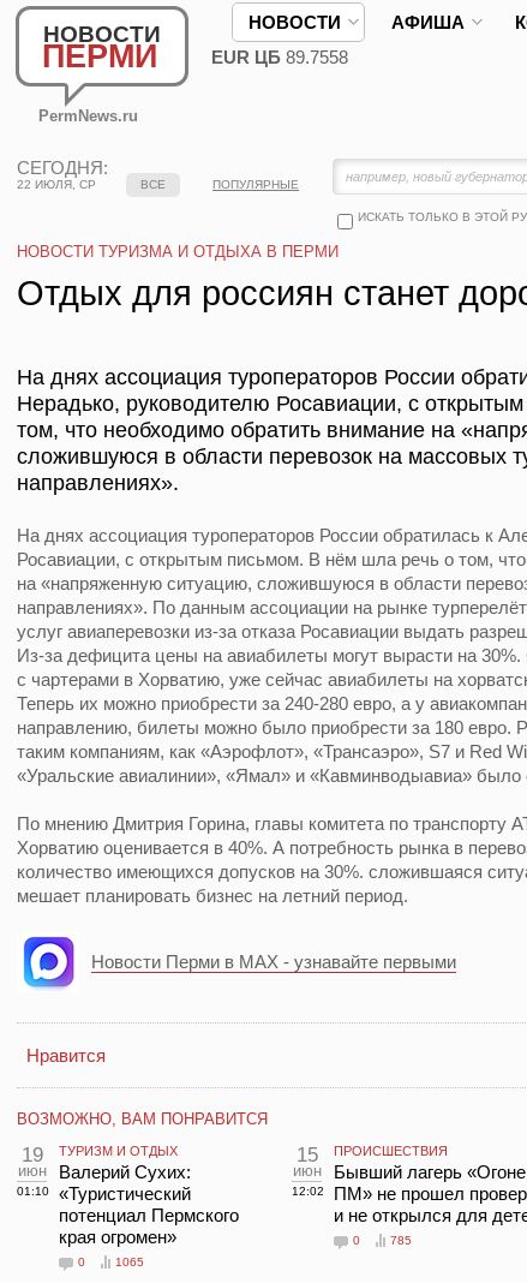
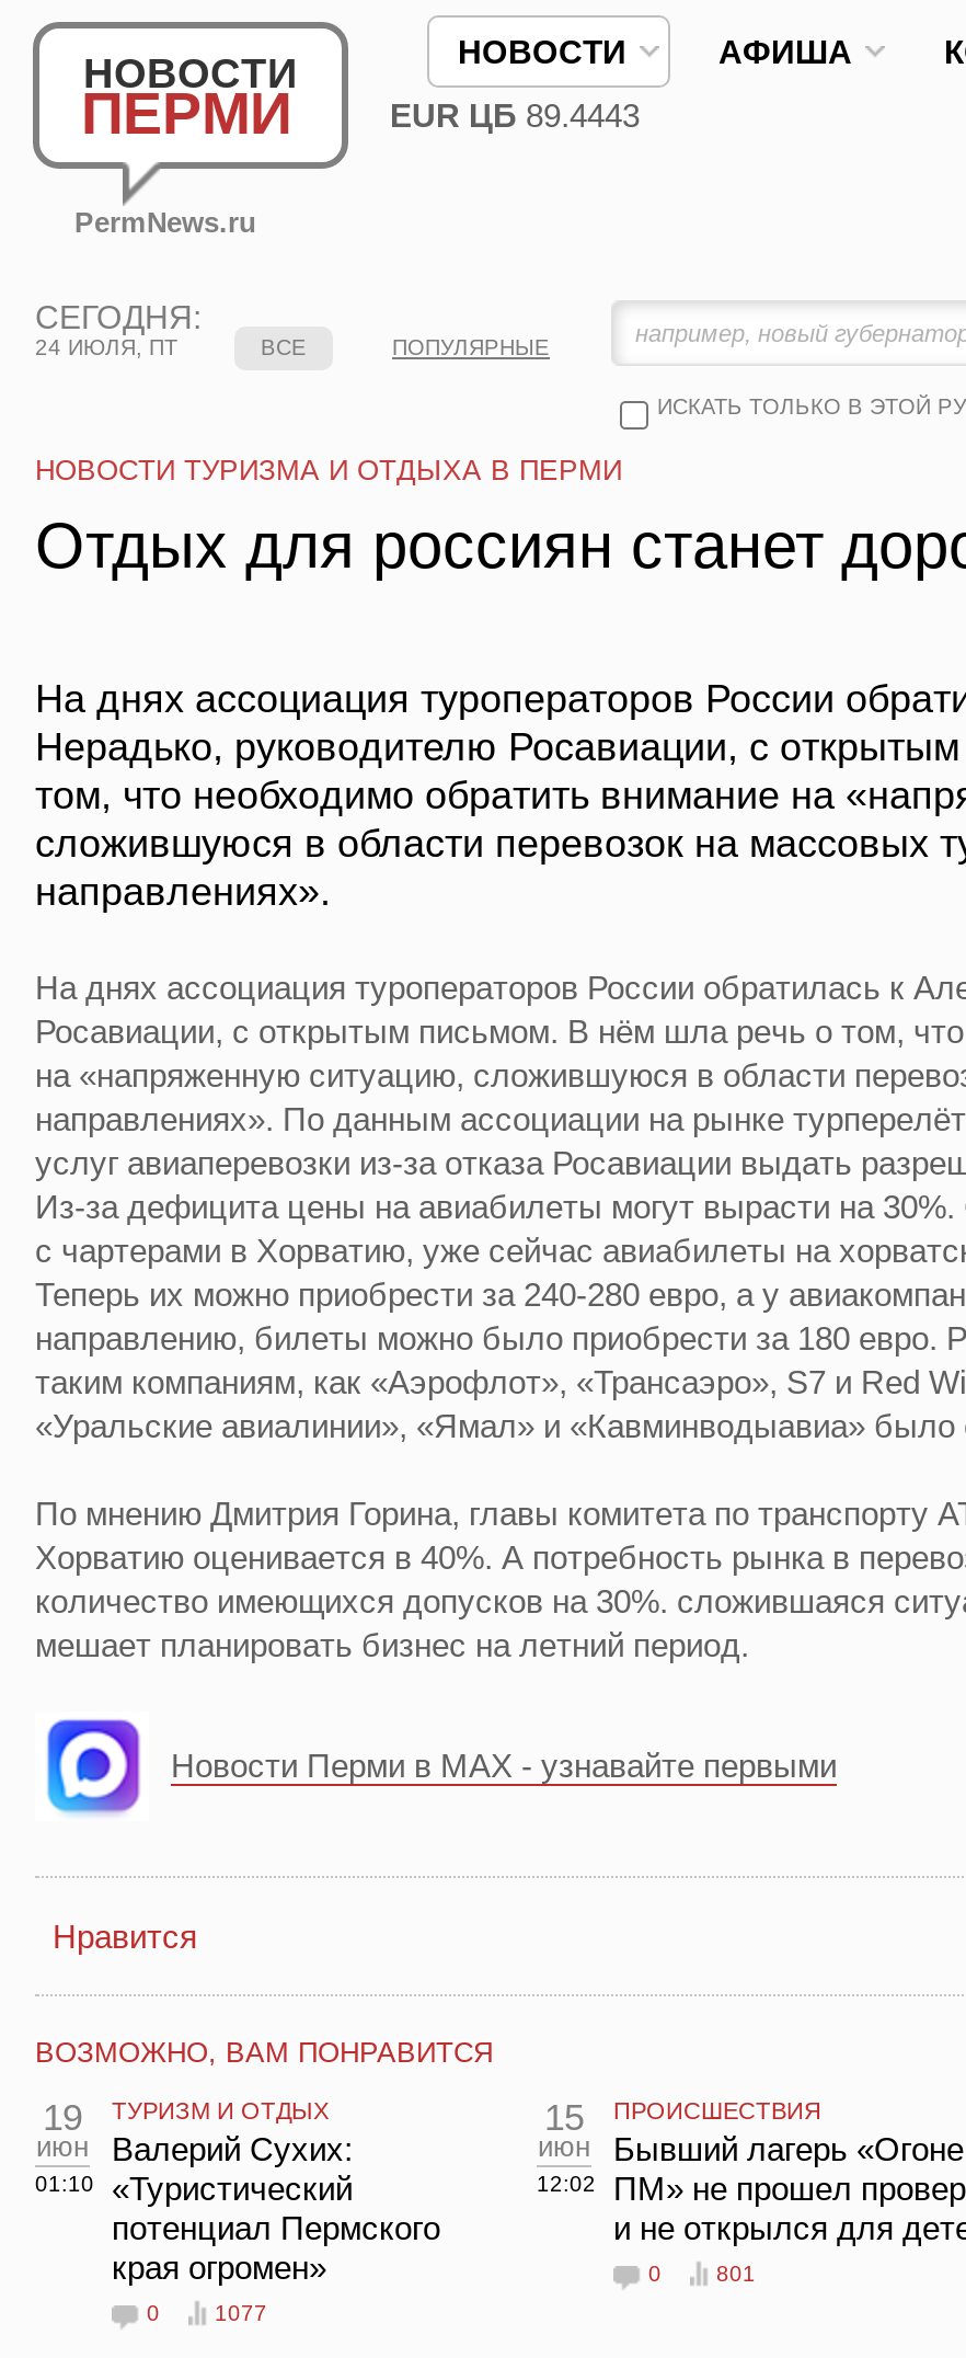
[211,47,348,67] EUR ЦБ 89.7558 -> [390,96,640,134] EUR ЦБ 89.4443
[17,178,96,191] 22 ИЮЛЯ, СР -> [35,335,177,359] 24 ИЮЛЯ, ПТ
[390,1234,412,1247] 785 -> [716,2262,756,2286] 801
[115,1255,144,1269] 1065 -> [215,2301,267,2325] 1077

